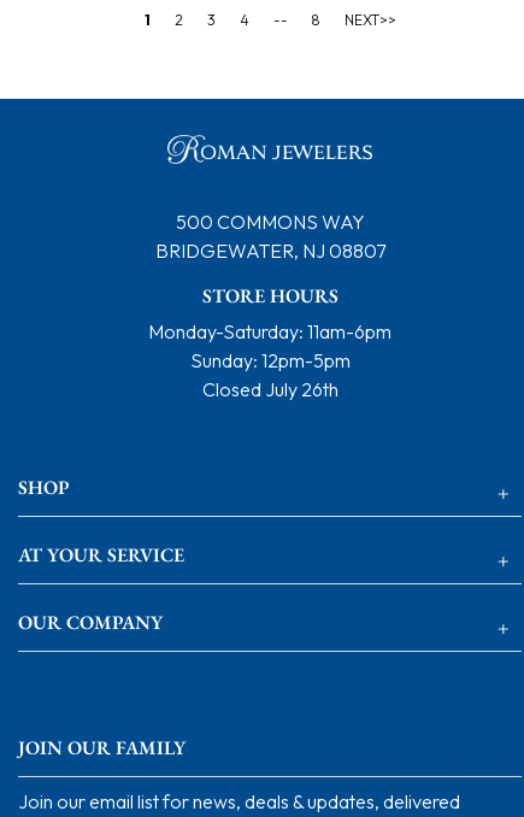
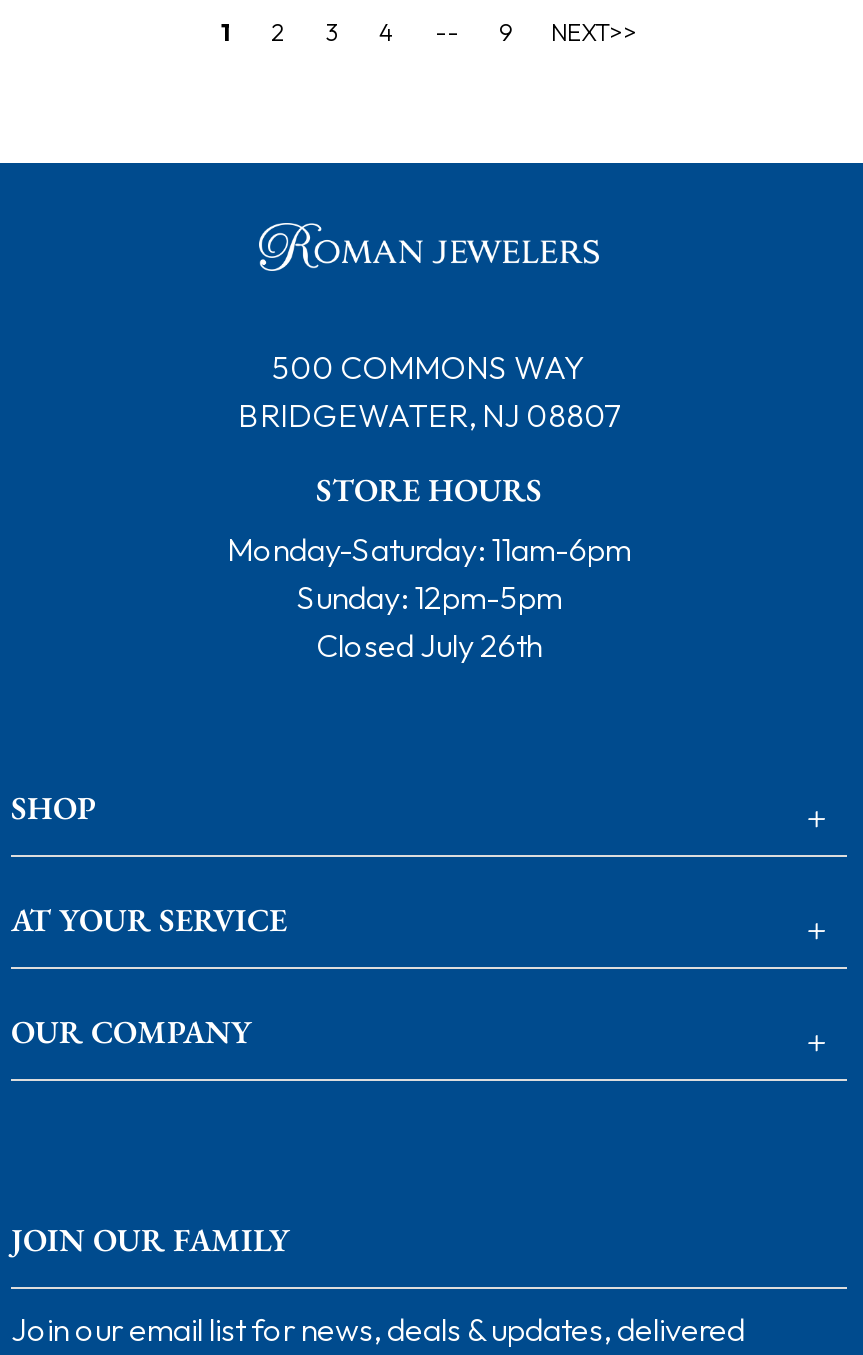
[311,11,320,29] 8 -> [499,17,511,47] 9

